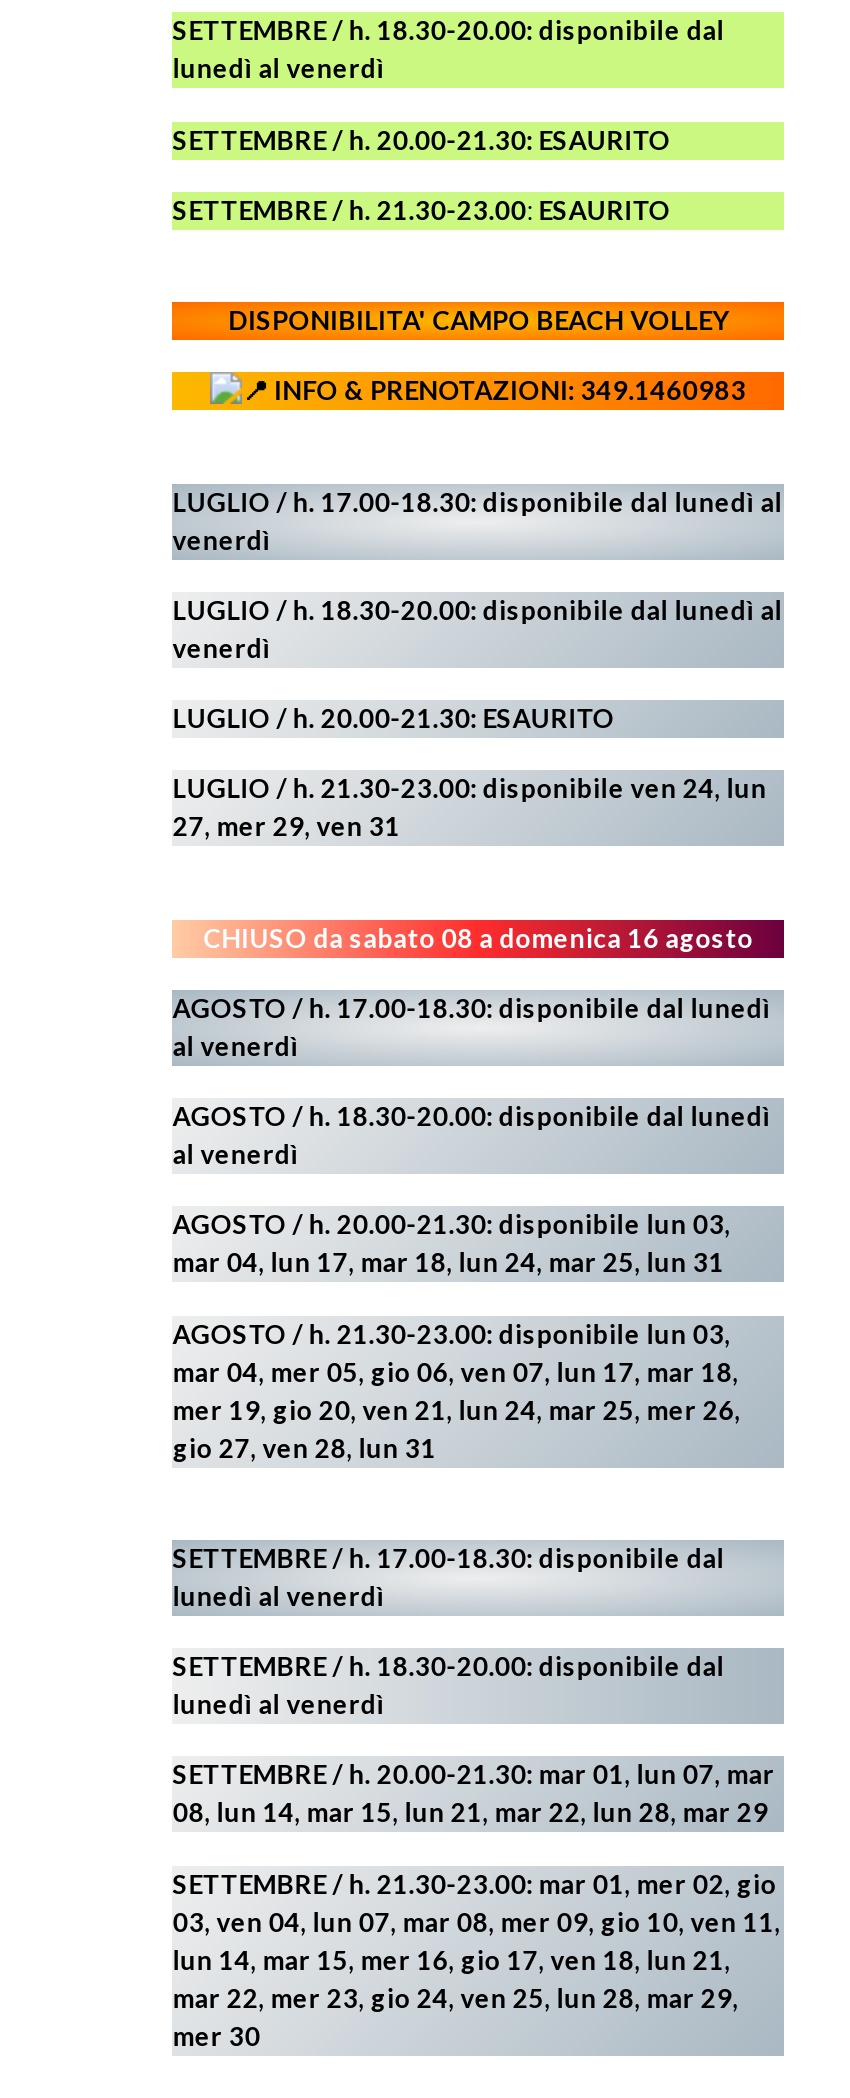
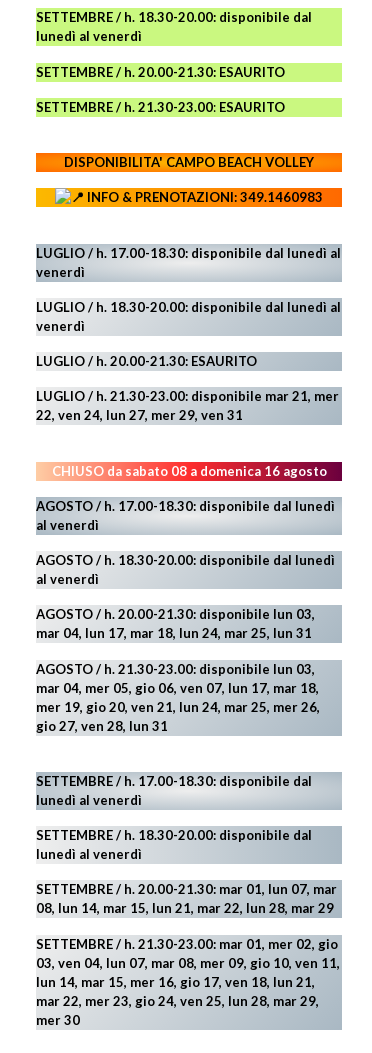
[173,772,767,842] LUGLIO / h. 21.30-23.00: disponibile ven 24, lun | 27, mer 29, ven 31 -> [36,388,339,423] LUGLIO / h. 21.30-23.00: disponibile mar 21, mer | 22, ven 24, lun 27, mer 29, ven 31

